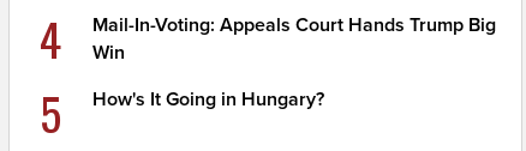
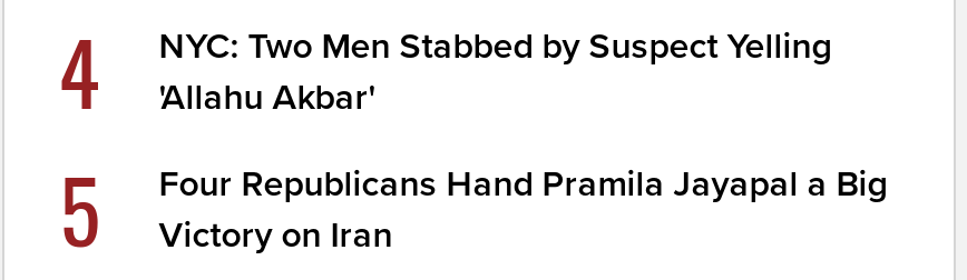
[93,13,496,65] Mail-In-Voting: Appeals Court Hands Trump Big | Win -> [159,25,832,120] NYC: Two Men Stabbed by Suspect Yelling | 'Allahu Akbar'
[93,88,324,112] How's It Going in Hungary? -> [159,163,887,258] Four Republicans Hand Pramila Jayapal a Big | Victory on Iran

